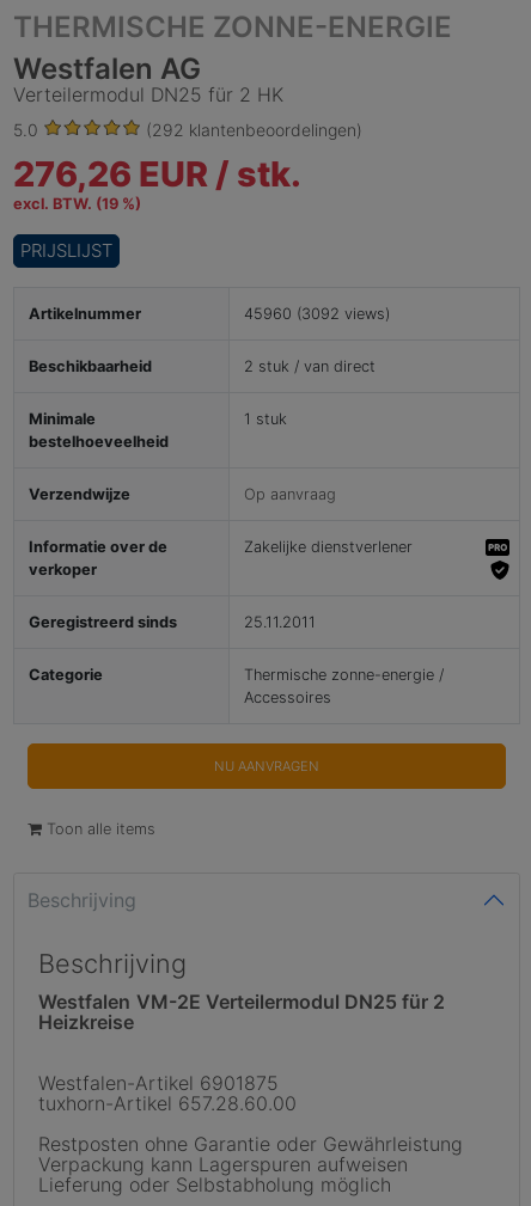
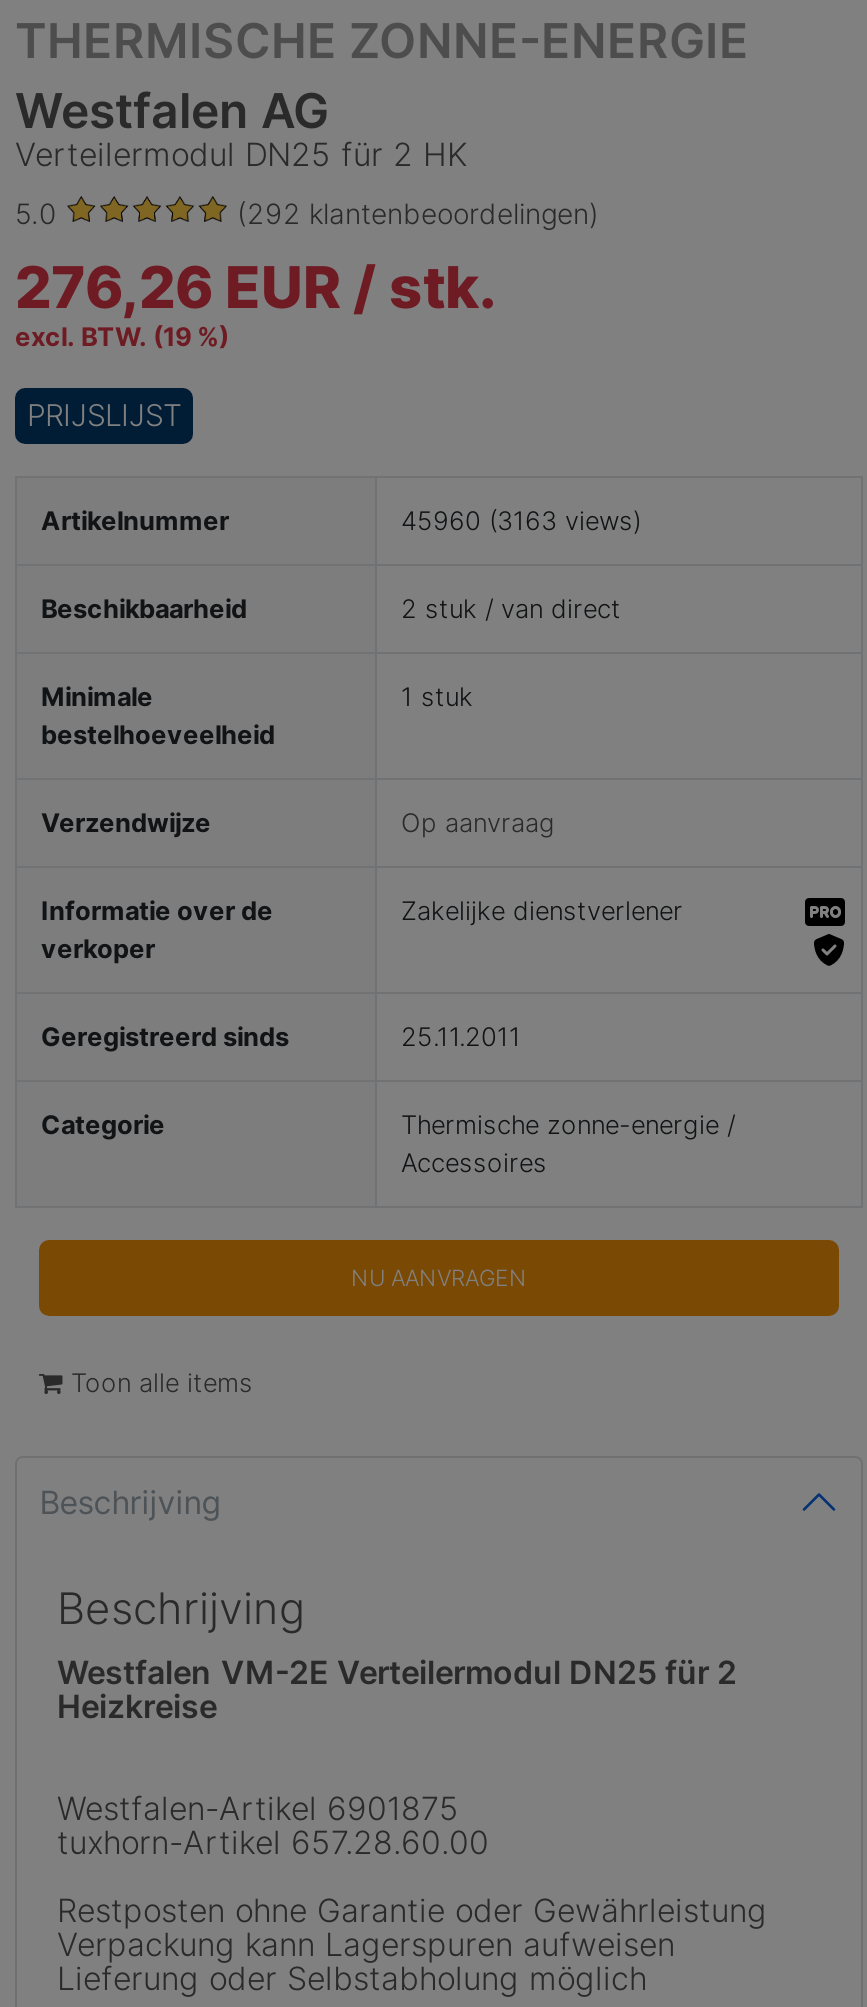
[244,305,390,323] 45960 (3092 views) -> [401,507,641,537] 45960 (3163 views)

